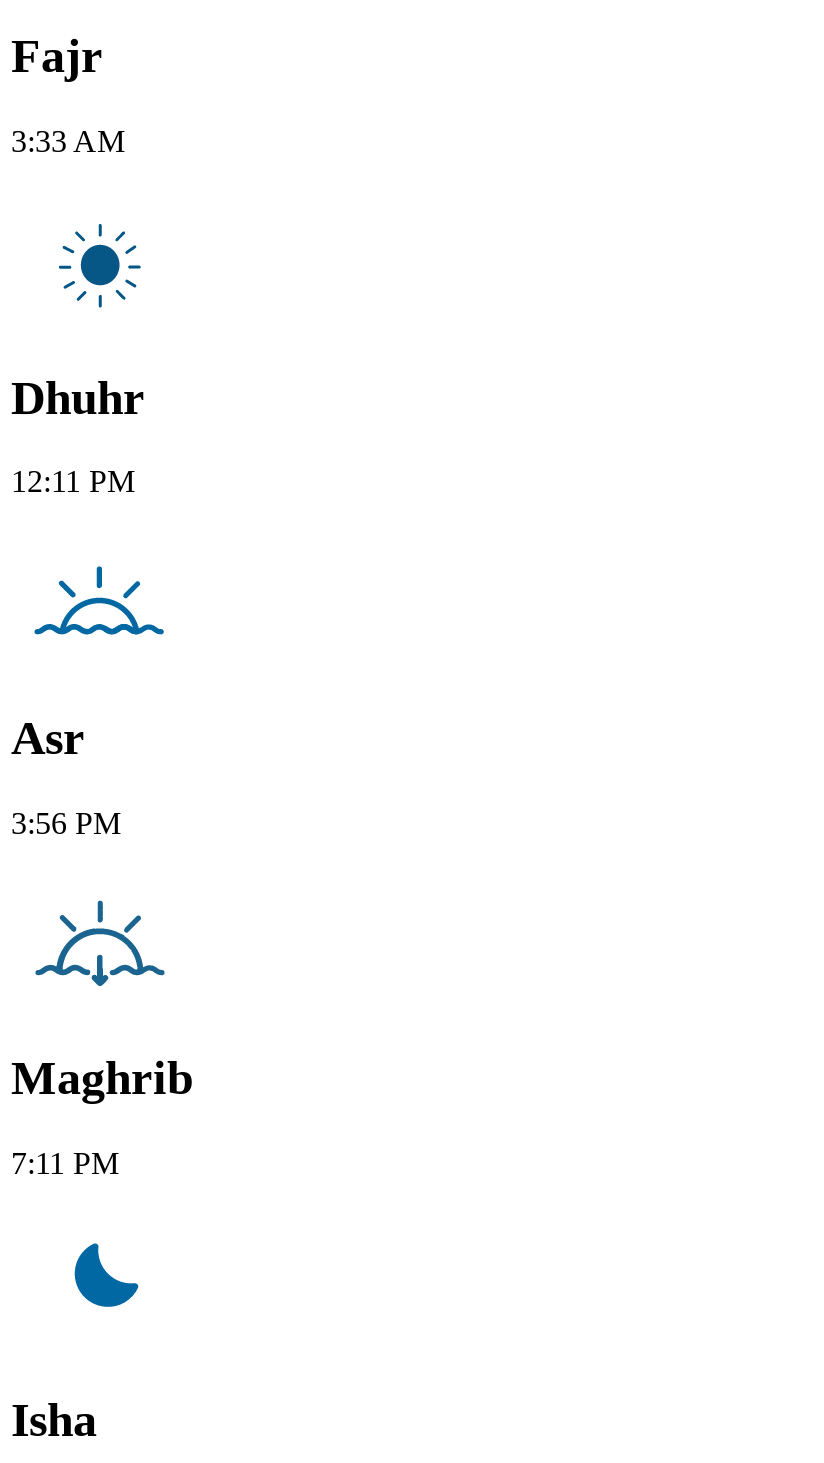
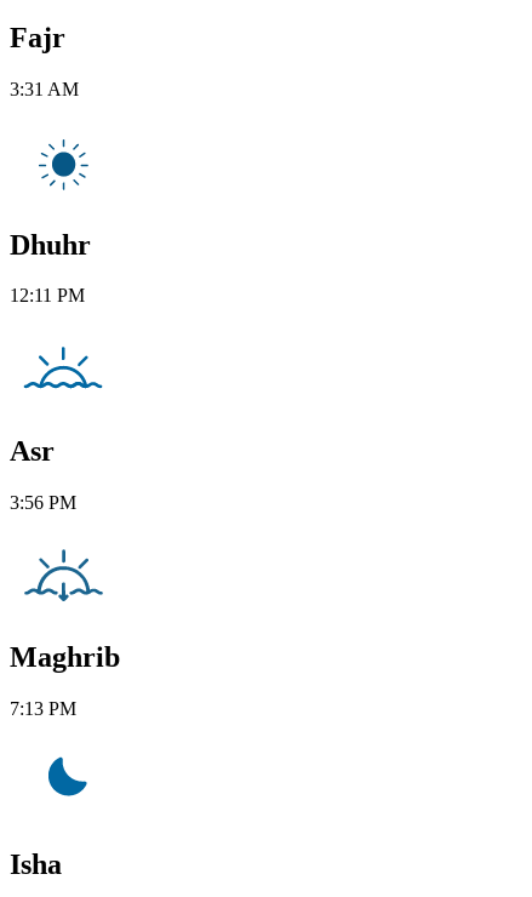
[11,123,125,157] 3:33 AM -> [10,78,79,99] 3:31 AM
[11,1146,119,1180] 7:11 PM -> [10,698,76,719] 7:13 PM

